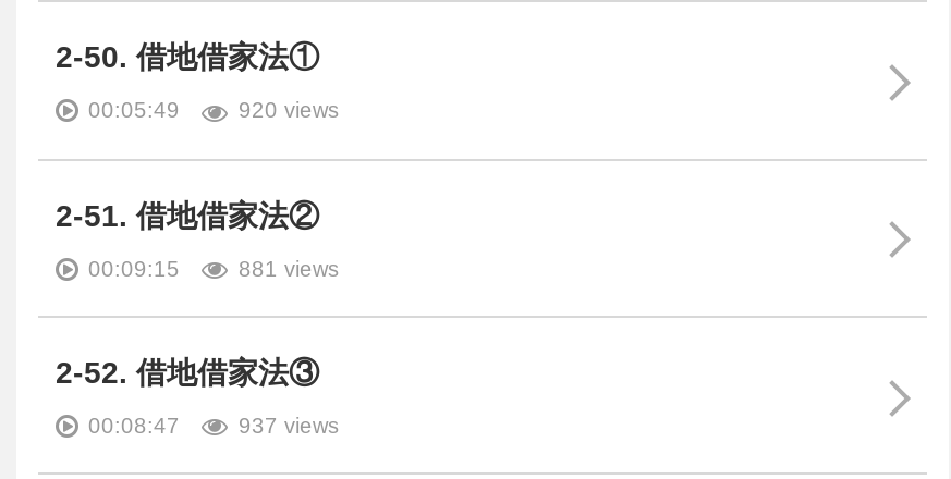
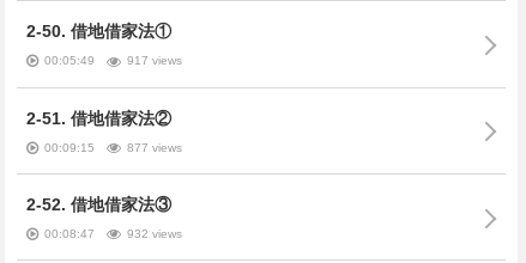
[239,99,339,123] 920 views -> [127,54,182,67] 917 views
[239,256,339,280] 881 views -> [127,141,182,154] 877 views
[239,414,339,438] 937 views -> [127,227,182,240] 932 views

